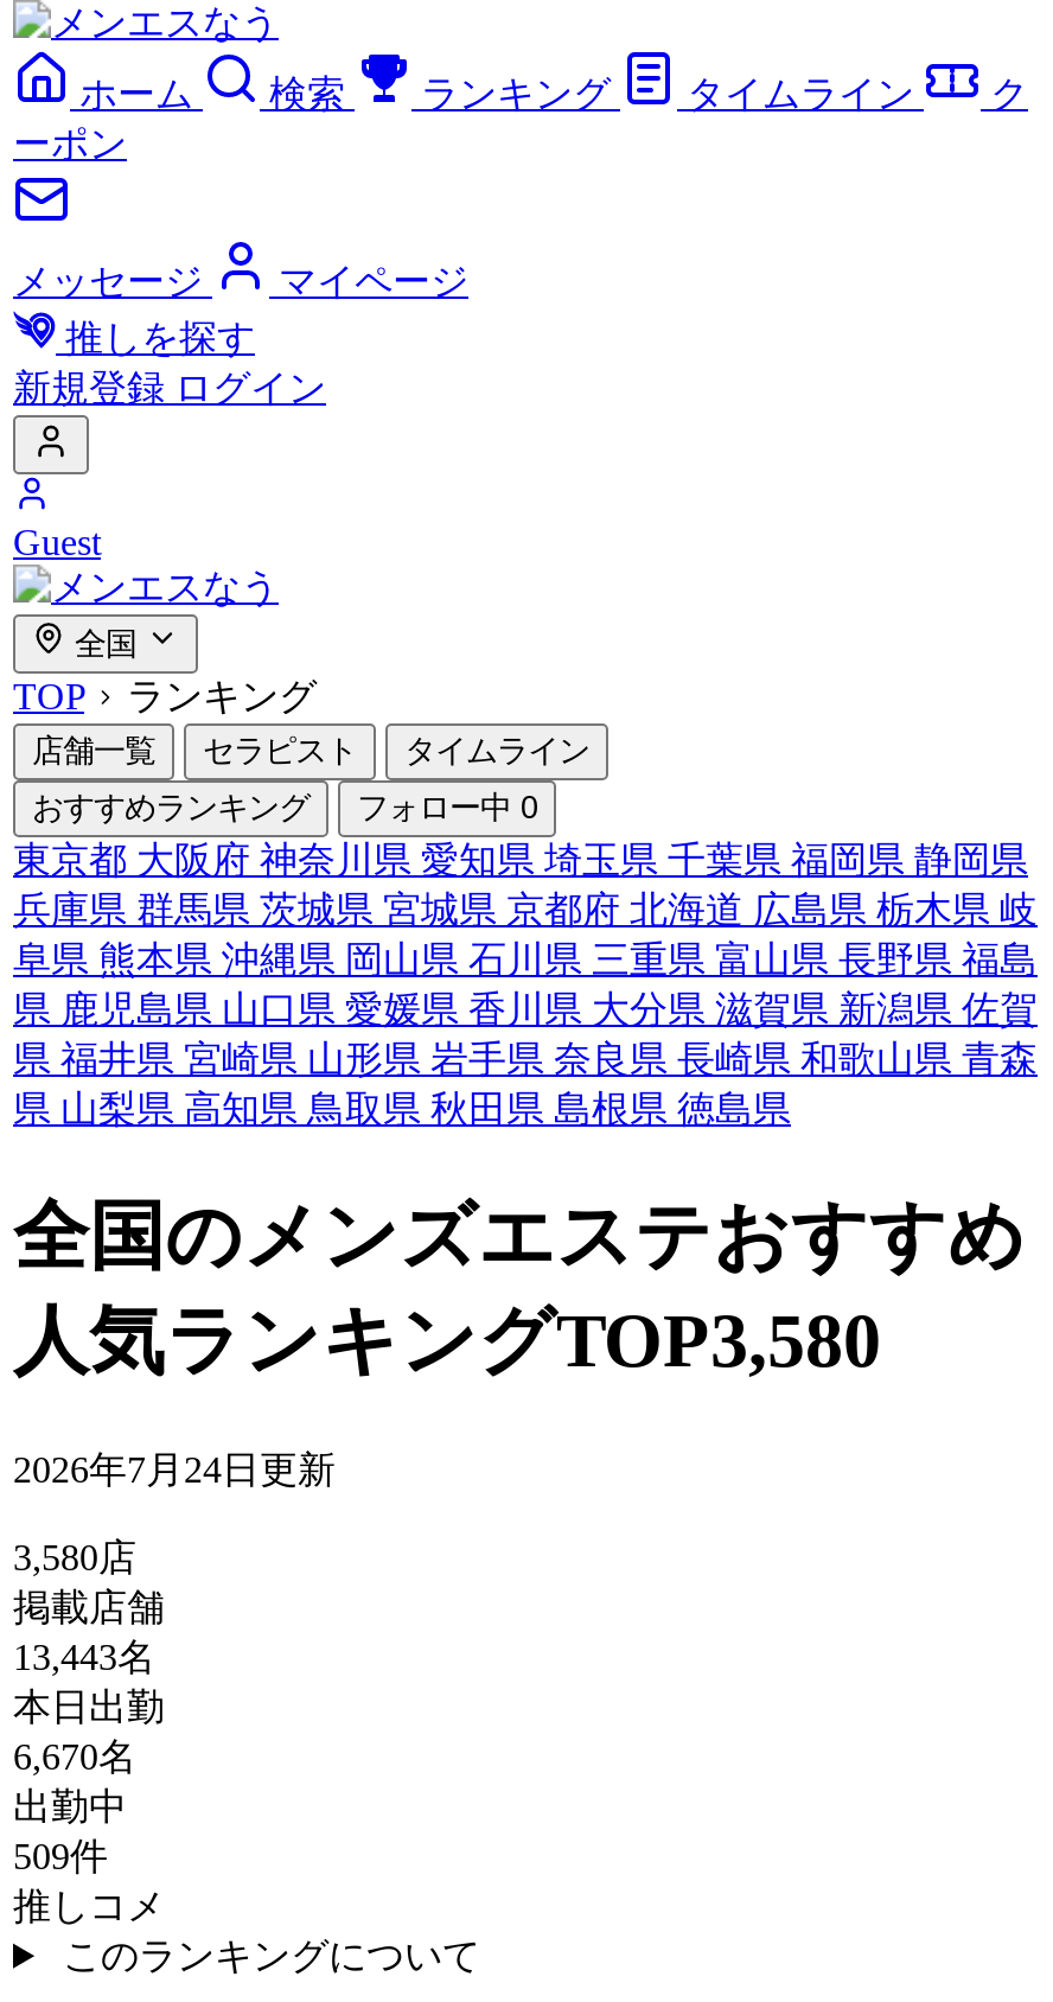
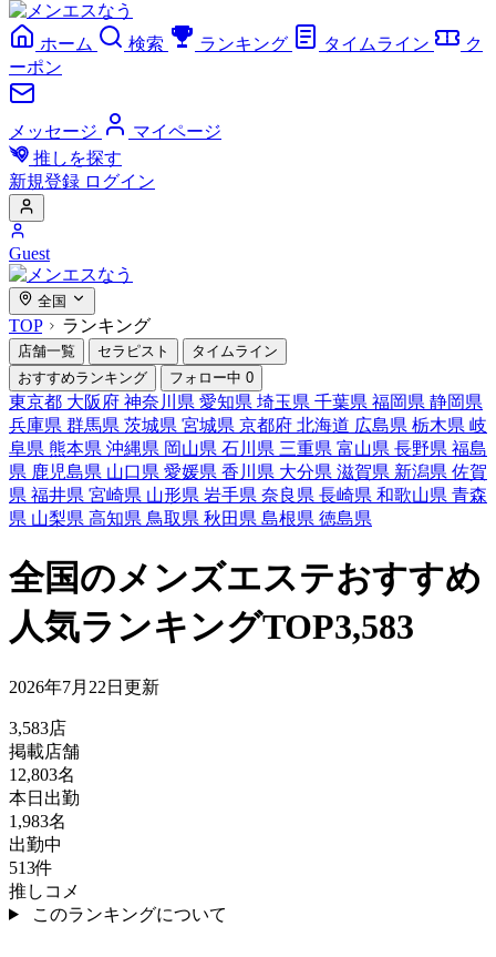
[13,1298,881,1384] 人気ランキングTOP3,580 -> [9,607,414,647] 人気ランキングTOP3,583
[13,1449,336,1489] 2026年7月24日更新 -> [9,677,159,696] 2026年7月22日更新
[13,1537,136,1577] 3,580店 -> [9,718,66,737] 3,583店
[13,1636,155,1677] 13,443名 -> [9,765,75,784] 12,803名
[13,1736,136,1776] 6,670名 -> [9,812,66,830] 1,983名
[13,1836,108,1876] 509件 -> [9,858,53,877] 513件

